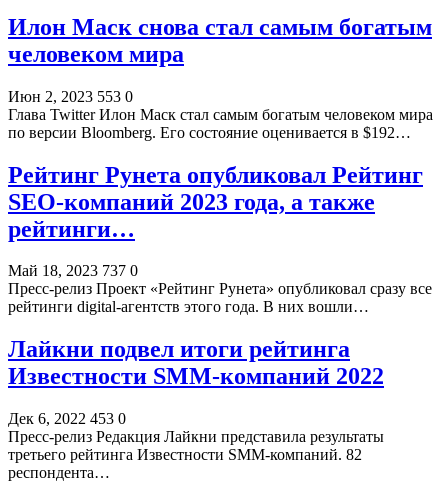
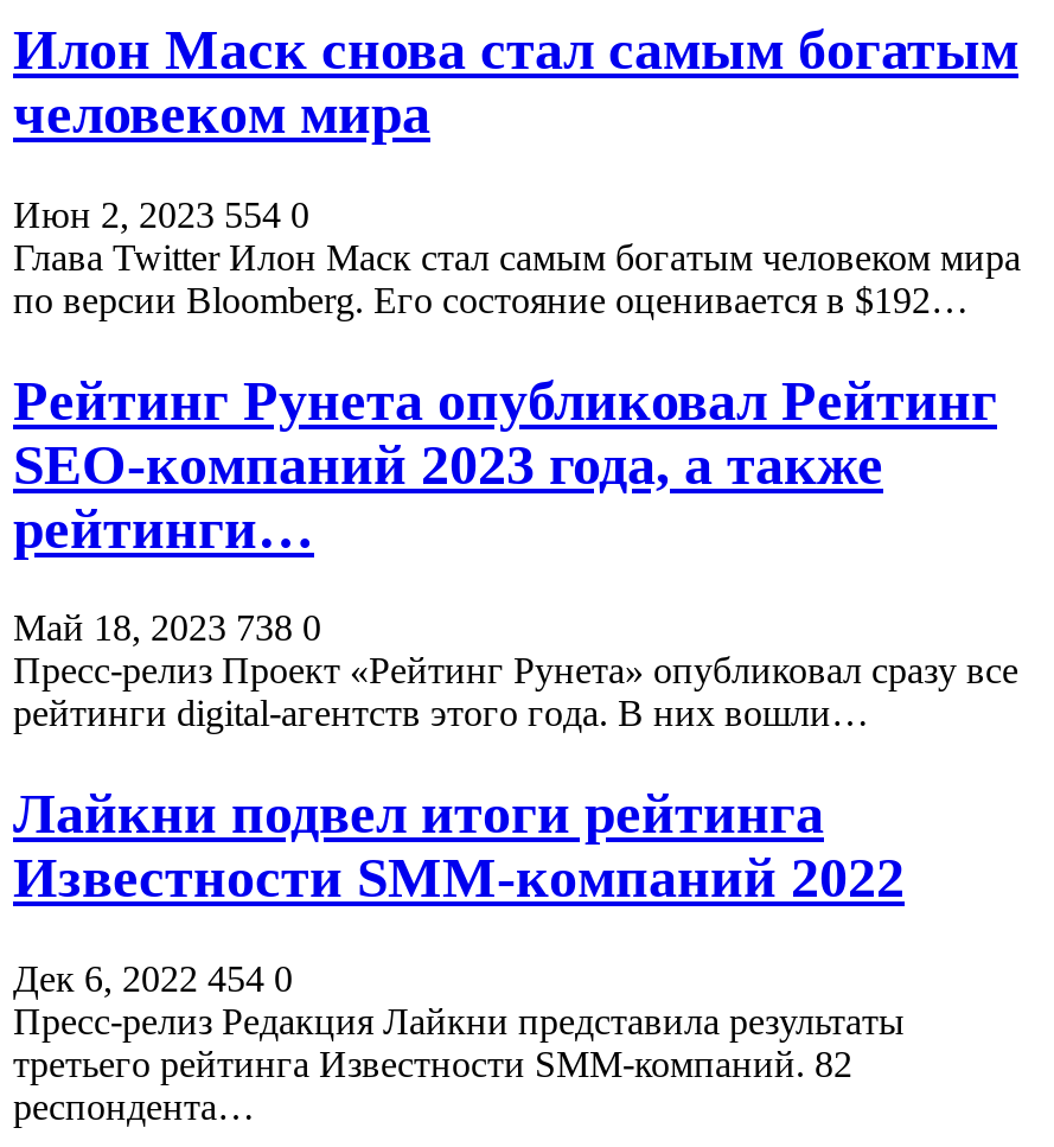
[8,88,133,105] Июн 2, 2023 553 0 -> [13,194,309,234] Июн 2, 2023 554 0
[8,262,138,279] Май 18, 2023 737 0 -> [13,608,321,649] Май 18, 2023 738 0
[8,410,126,427] Дек 6, 2022 453 0 -> [13,959,293,999] Дек 6, 2022 454 0

